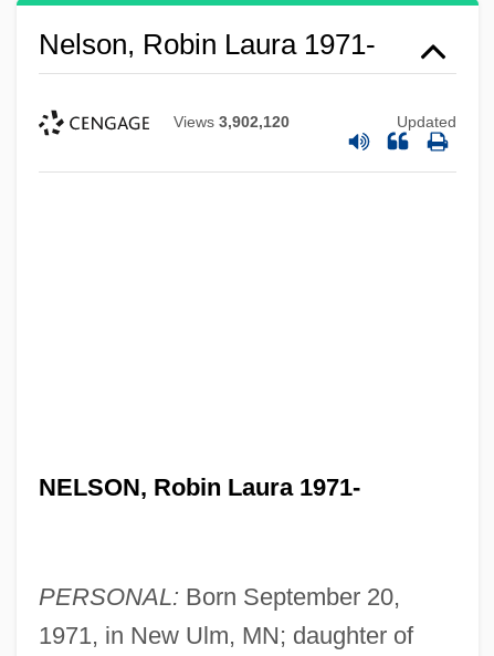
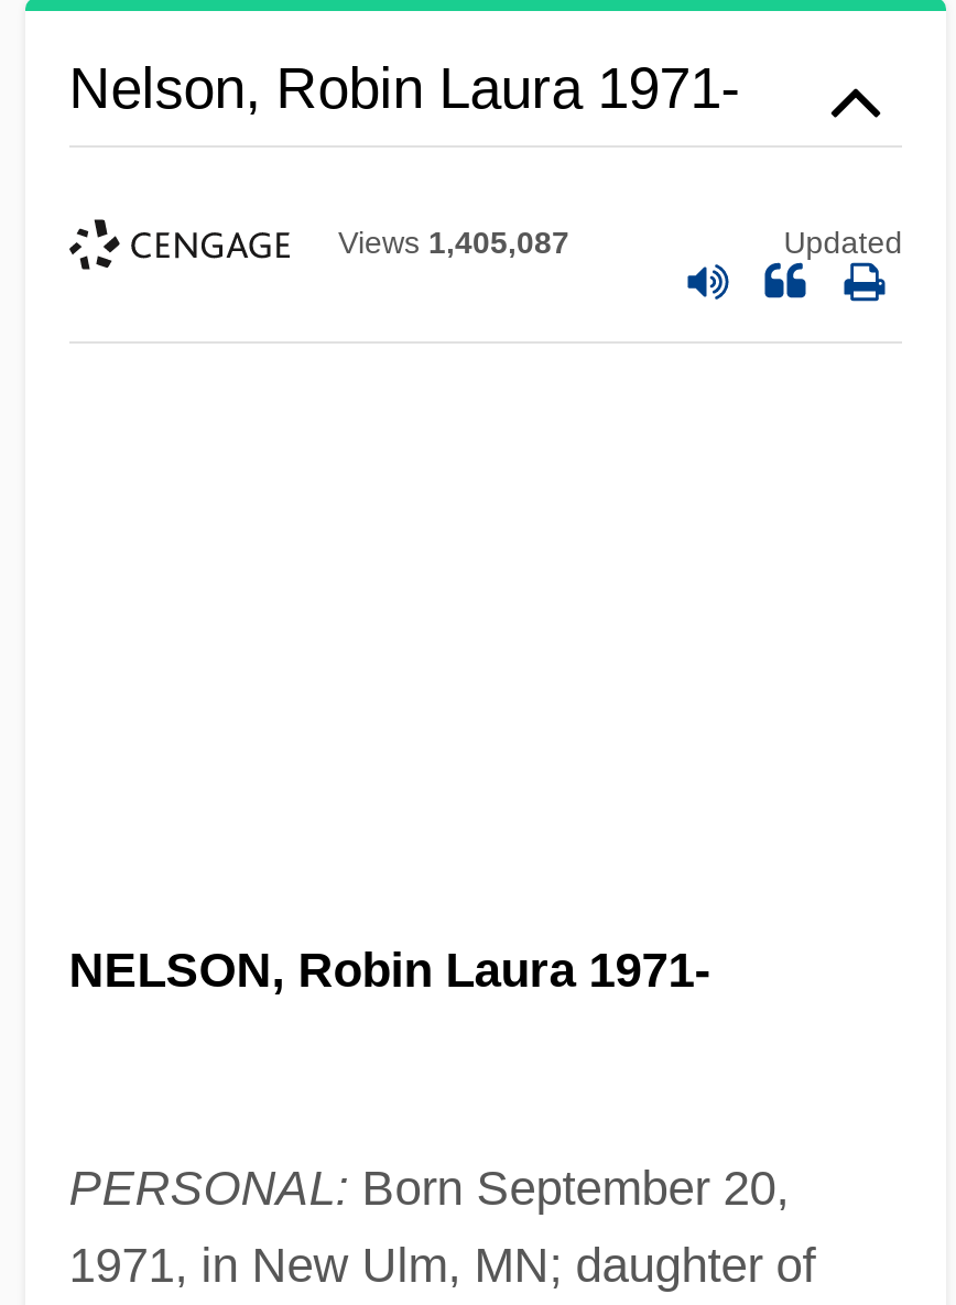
[174,113,290,131] Views 3,902,120 -> [338,226,569,261] Views 1,405,087

